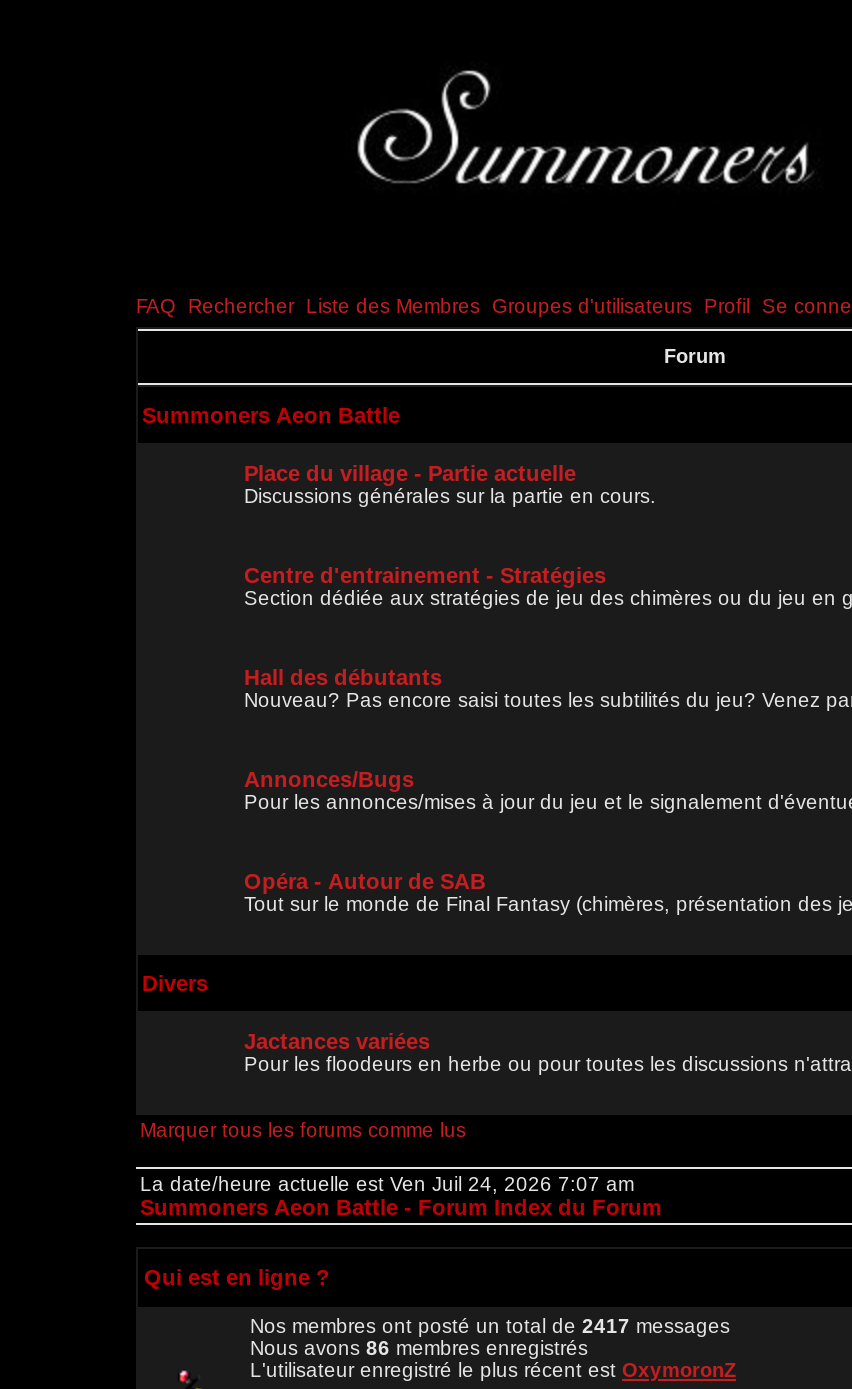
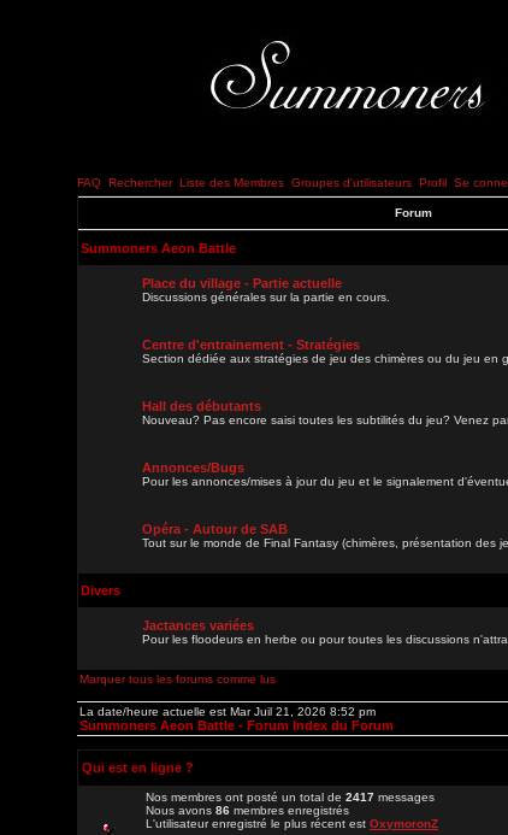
[140,1173,634,1195] La date/heure actuelle est Ven Juil 24, 2026 7:07 am -> [79,705,376,718] La date/heure actuelle est Mar Juil 21, 2026 8:52 pm

